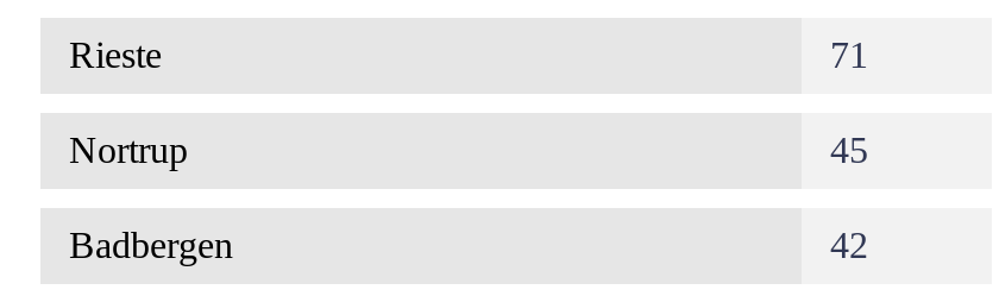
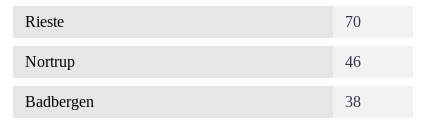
[830,35,868,76] 71 -> [345,13,361,30] 70
[830,130,868,171] 45 -> [345,53,361,70] 46
[830,225,868,266] 42 -> [345,93,361,110] 38

